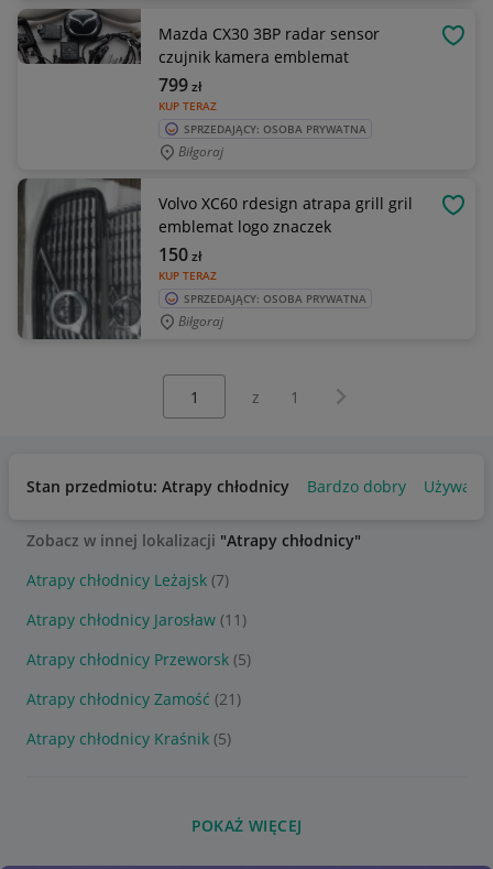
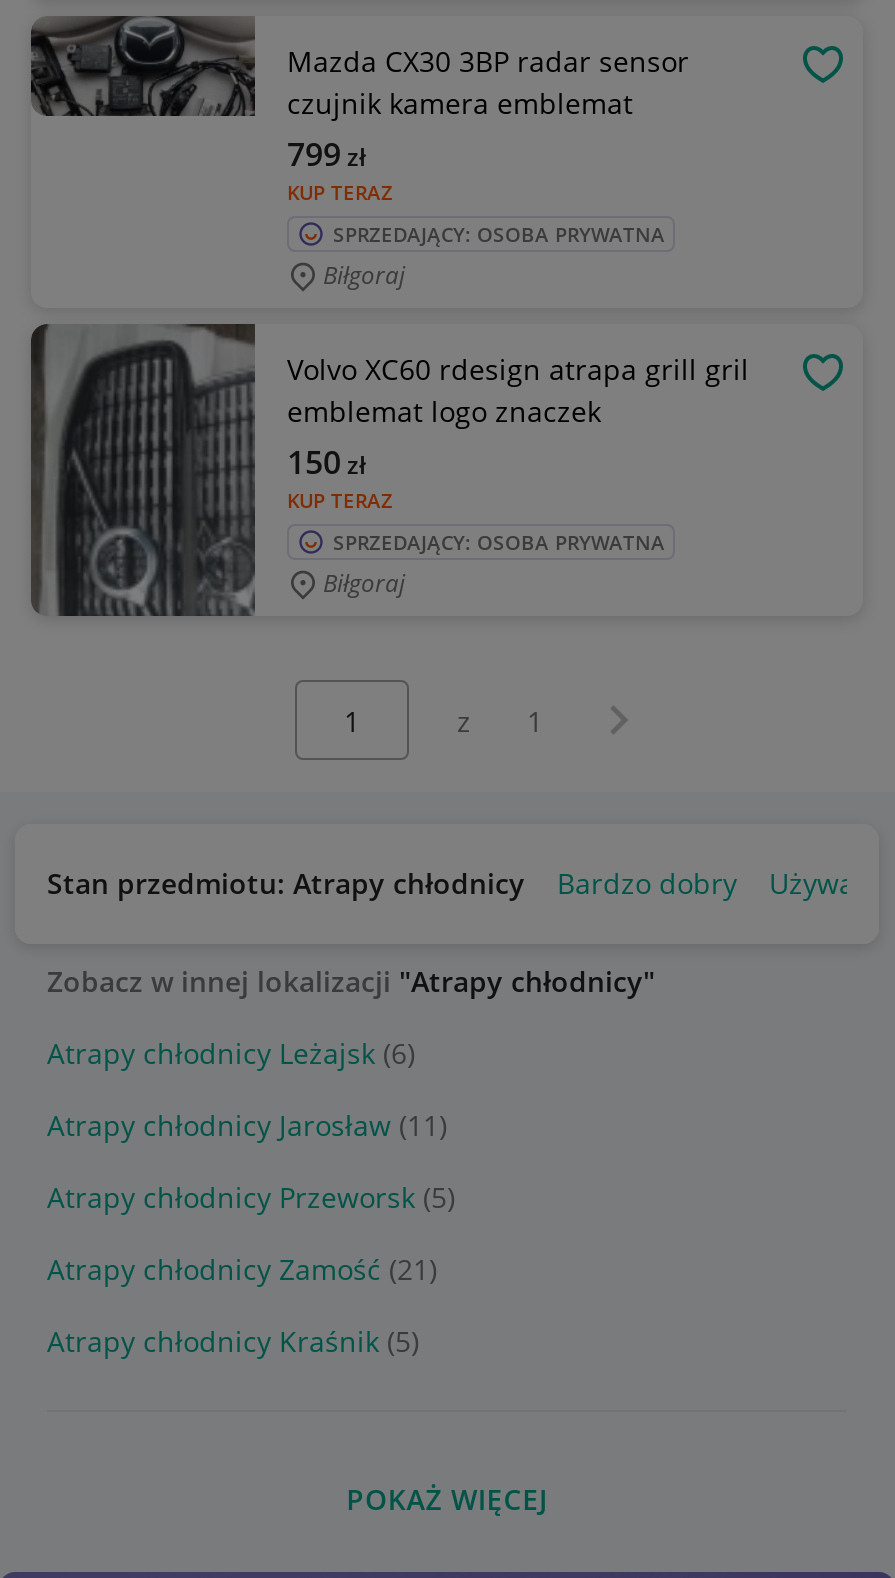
[26,569,229,590] Atrapy chłodnicy Leżajsk (7) -> [47,1034,415,1072] Atrapy chłodnicy Leżajsk (6)

